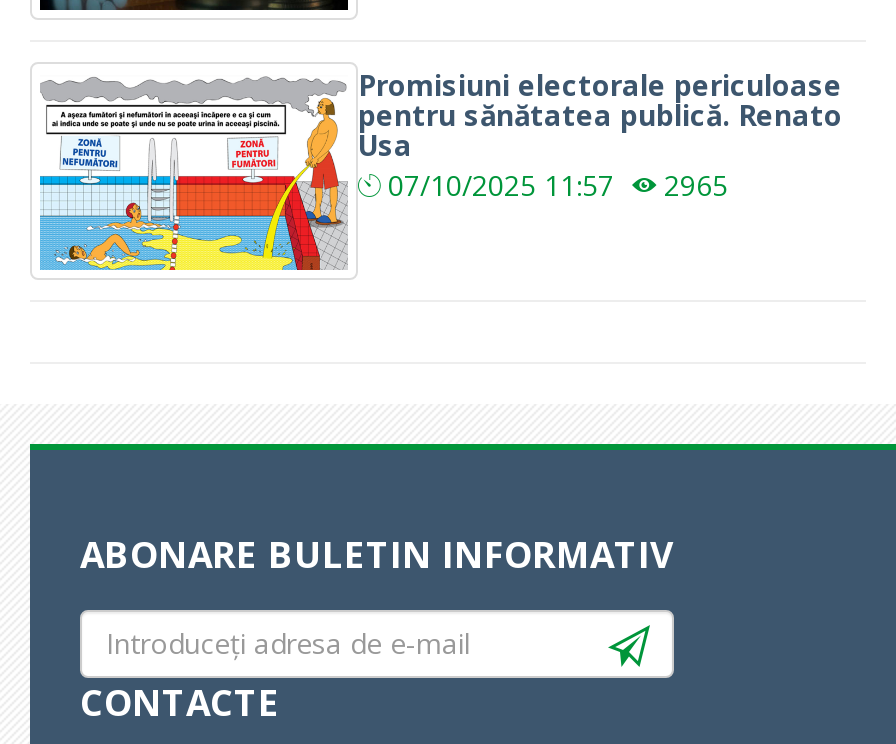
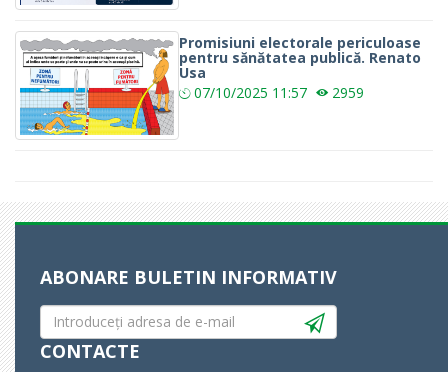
[388,167,728,205] 07/10/2025 11:57 2965 -> [194,83,364,102] 07/10/2025 11:57 2959

